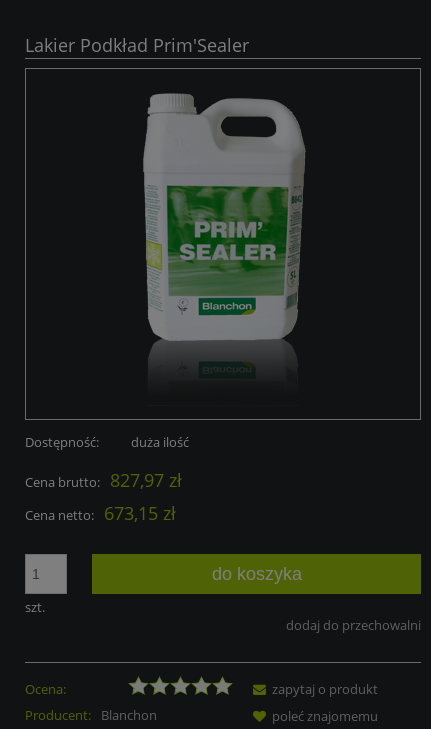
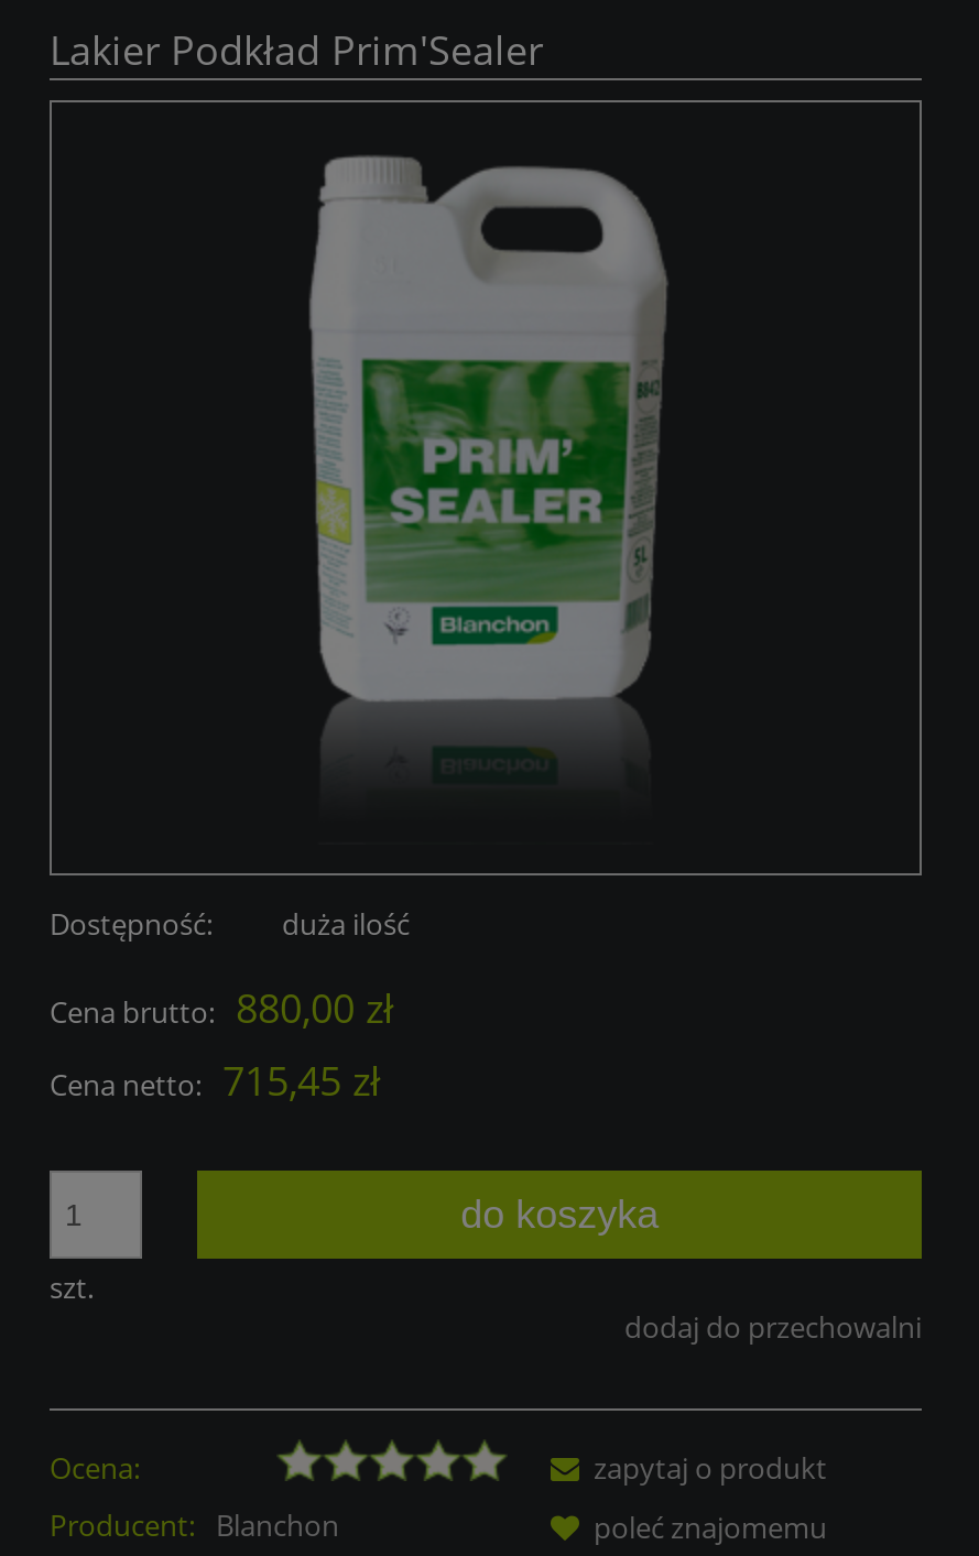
[25,468,181,492] Cena brutto: 827,97 zł -> [50,982,394,1034] Cena brutto: 880,00 zł
[25,501,175,525] Cena netto: 673,15 zł -> [50,1054,381,1107] Cena netto: 715,45 zł

